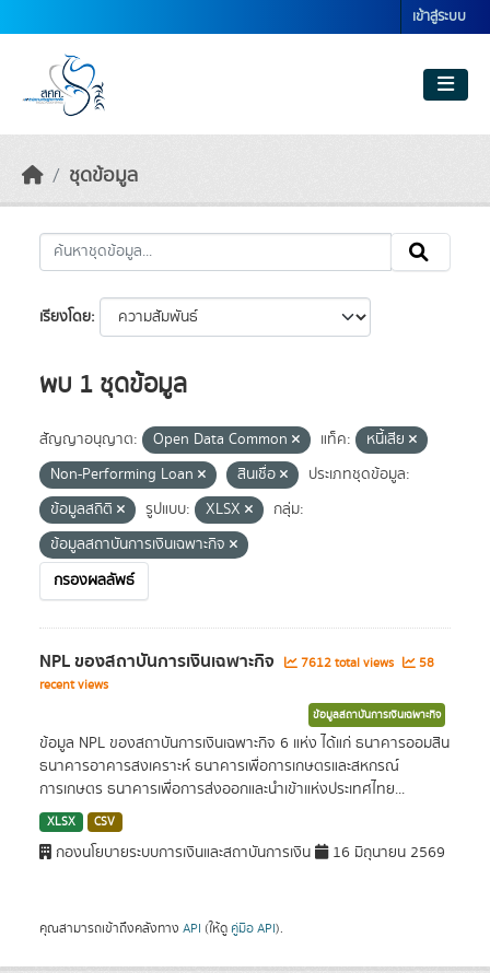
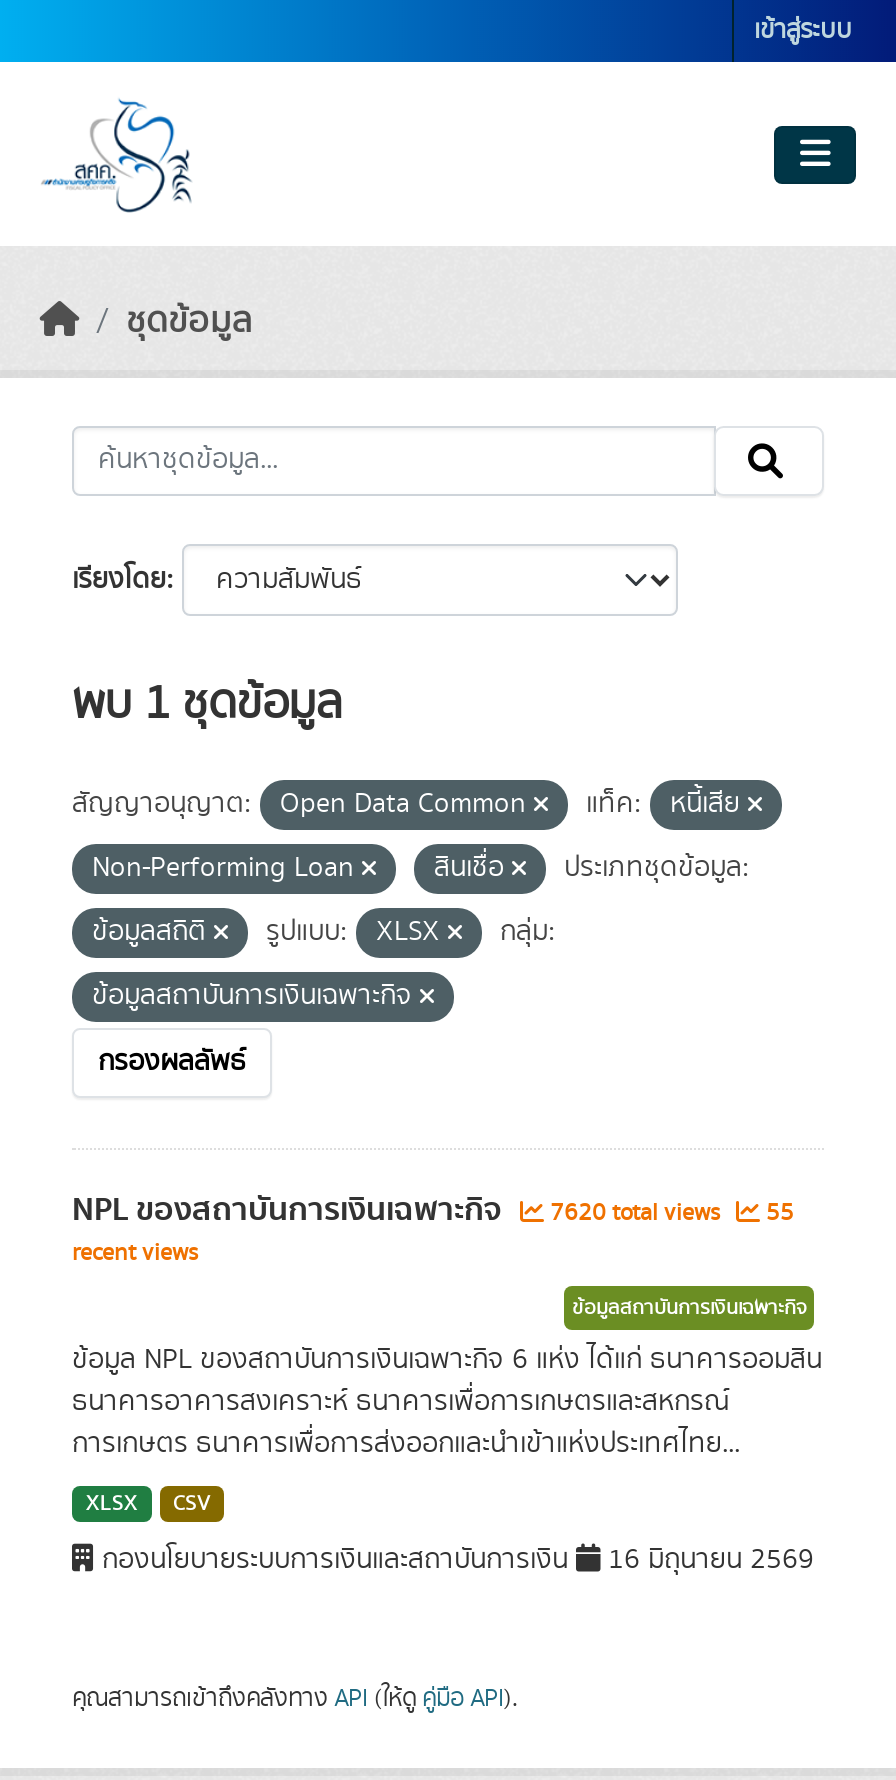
[297,654,397,672] 7612 total views -> [544,1196,726,1230] 7620 total views
[416,654,434,672] 58 -> [760,1196,794,1230] 55

